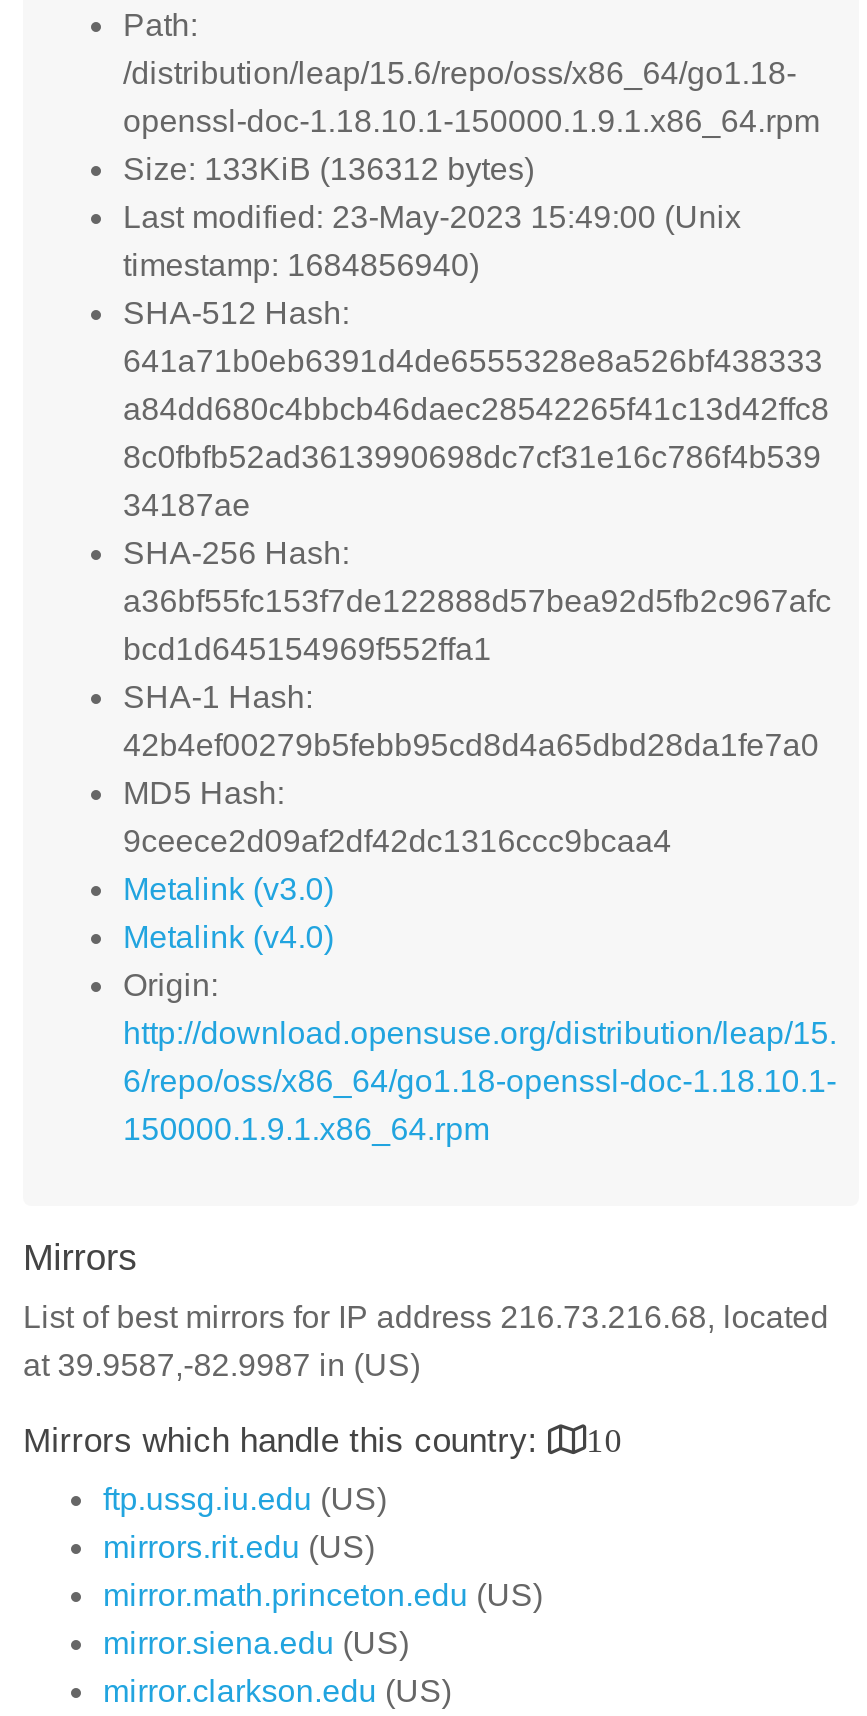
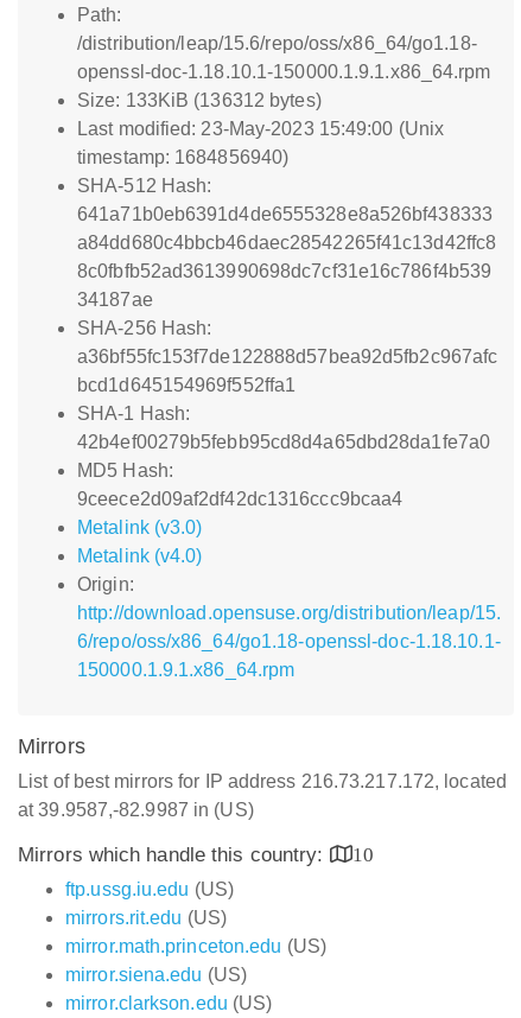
[23,1300,829,1334] List of best mirrors for IP address 216.73.216.68, located -> [18,771,507,791] List of best mirrors for IP address 216.73.217.172, located

